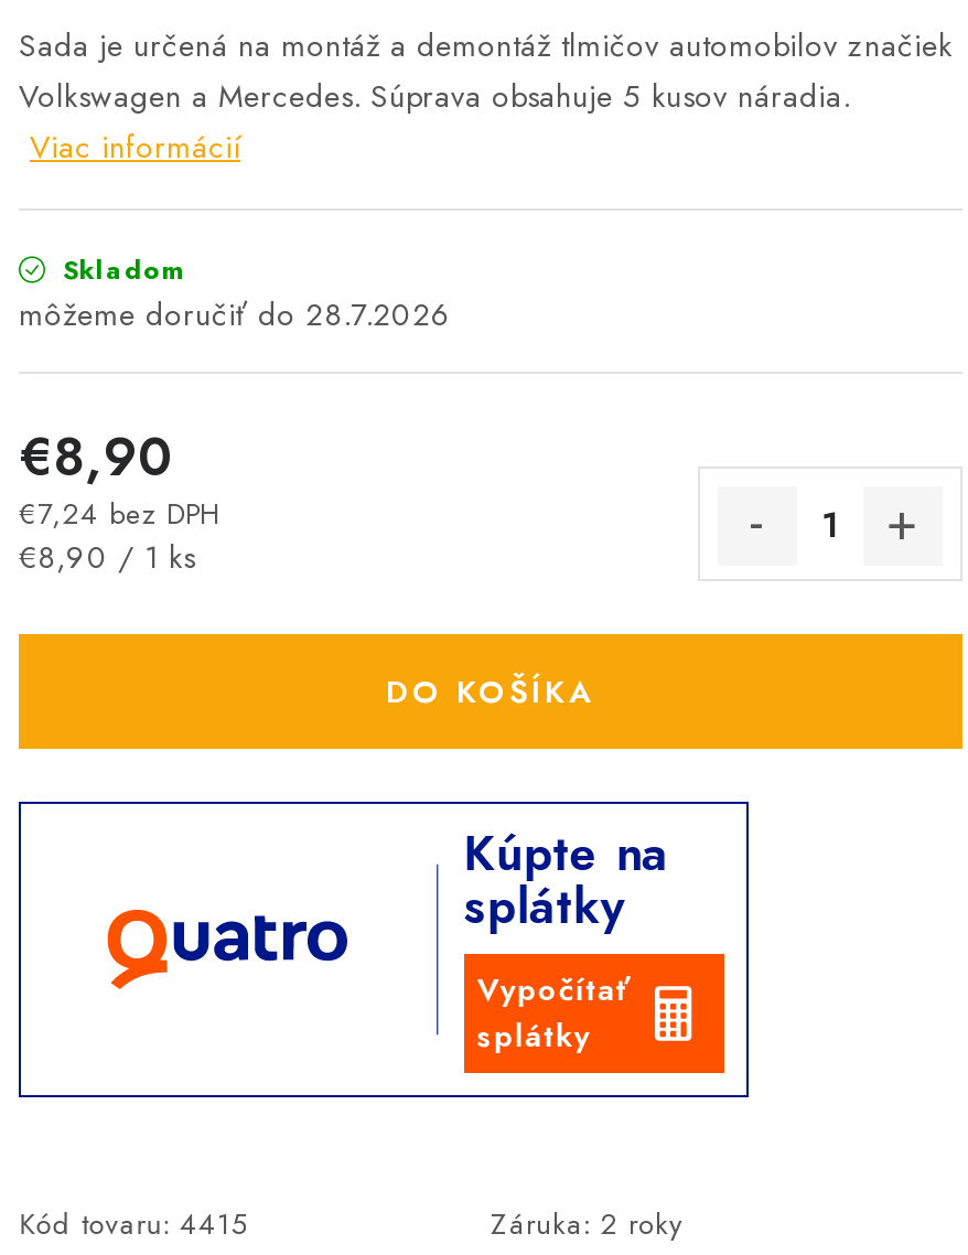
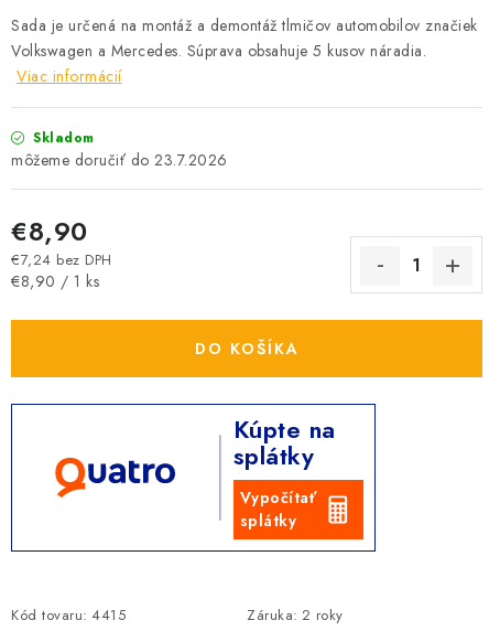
[305,292,452,336] 28.7.2026 -> [154,149,227,171] 23.7.2026

